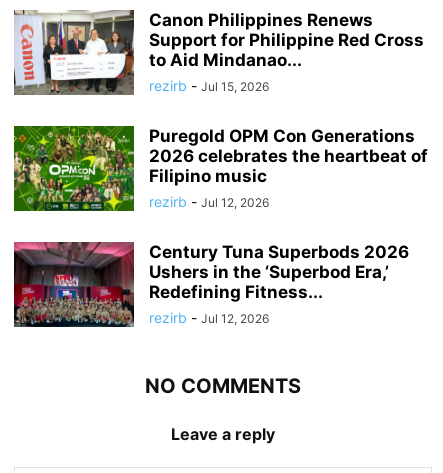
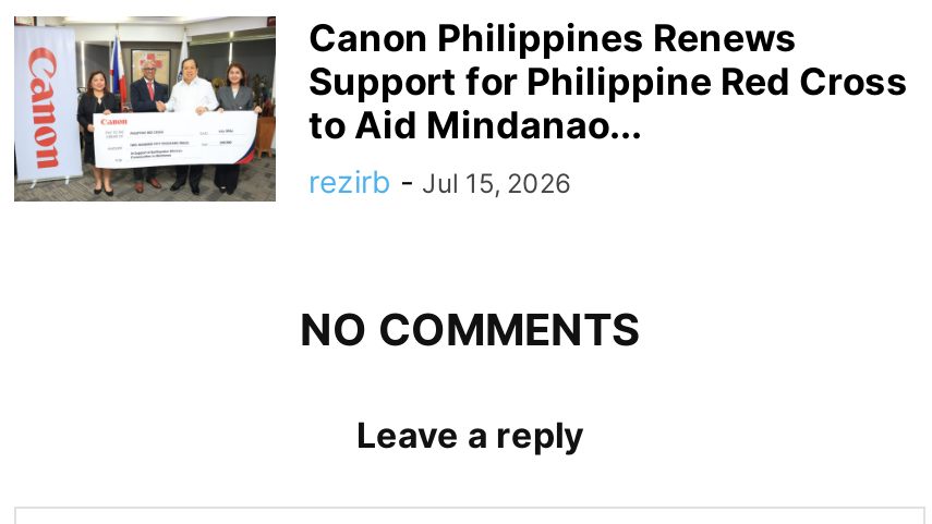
[13,125,428,326] [image] | Puregold OPM Con Generations | 2026 celebrates the heartbeat of | Filipino music | rezirb - Jul 12, 2026 | Century Tuna Superbods 2026 | Ushers in the ‘Superbod Era,’ | Redefining Fitness... | rezirb - Jul 12, 2026 -> none
[13,241,135,327] [image] -> none

